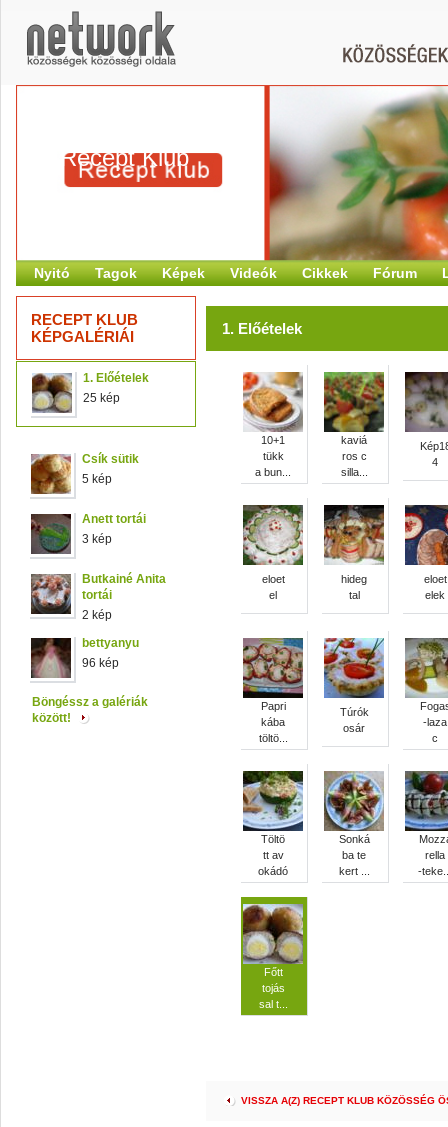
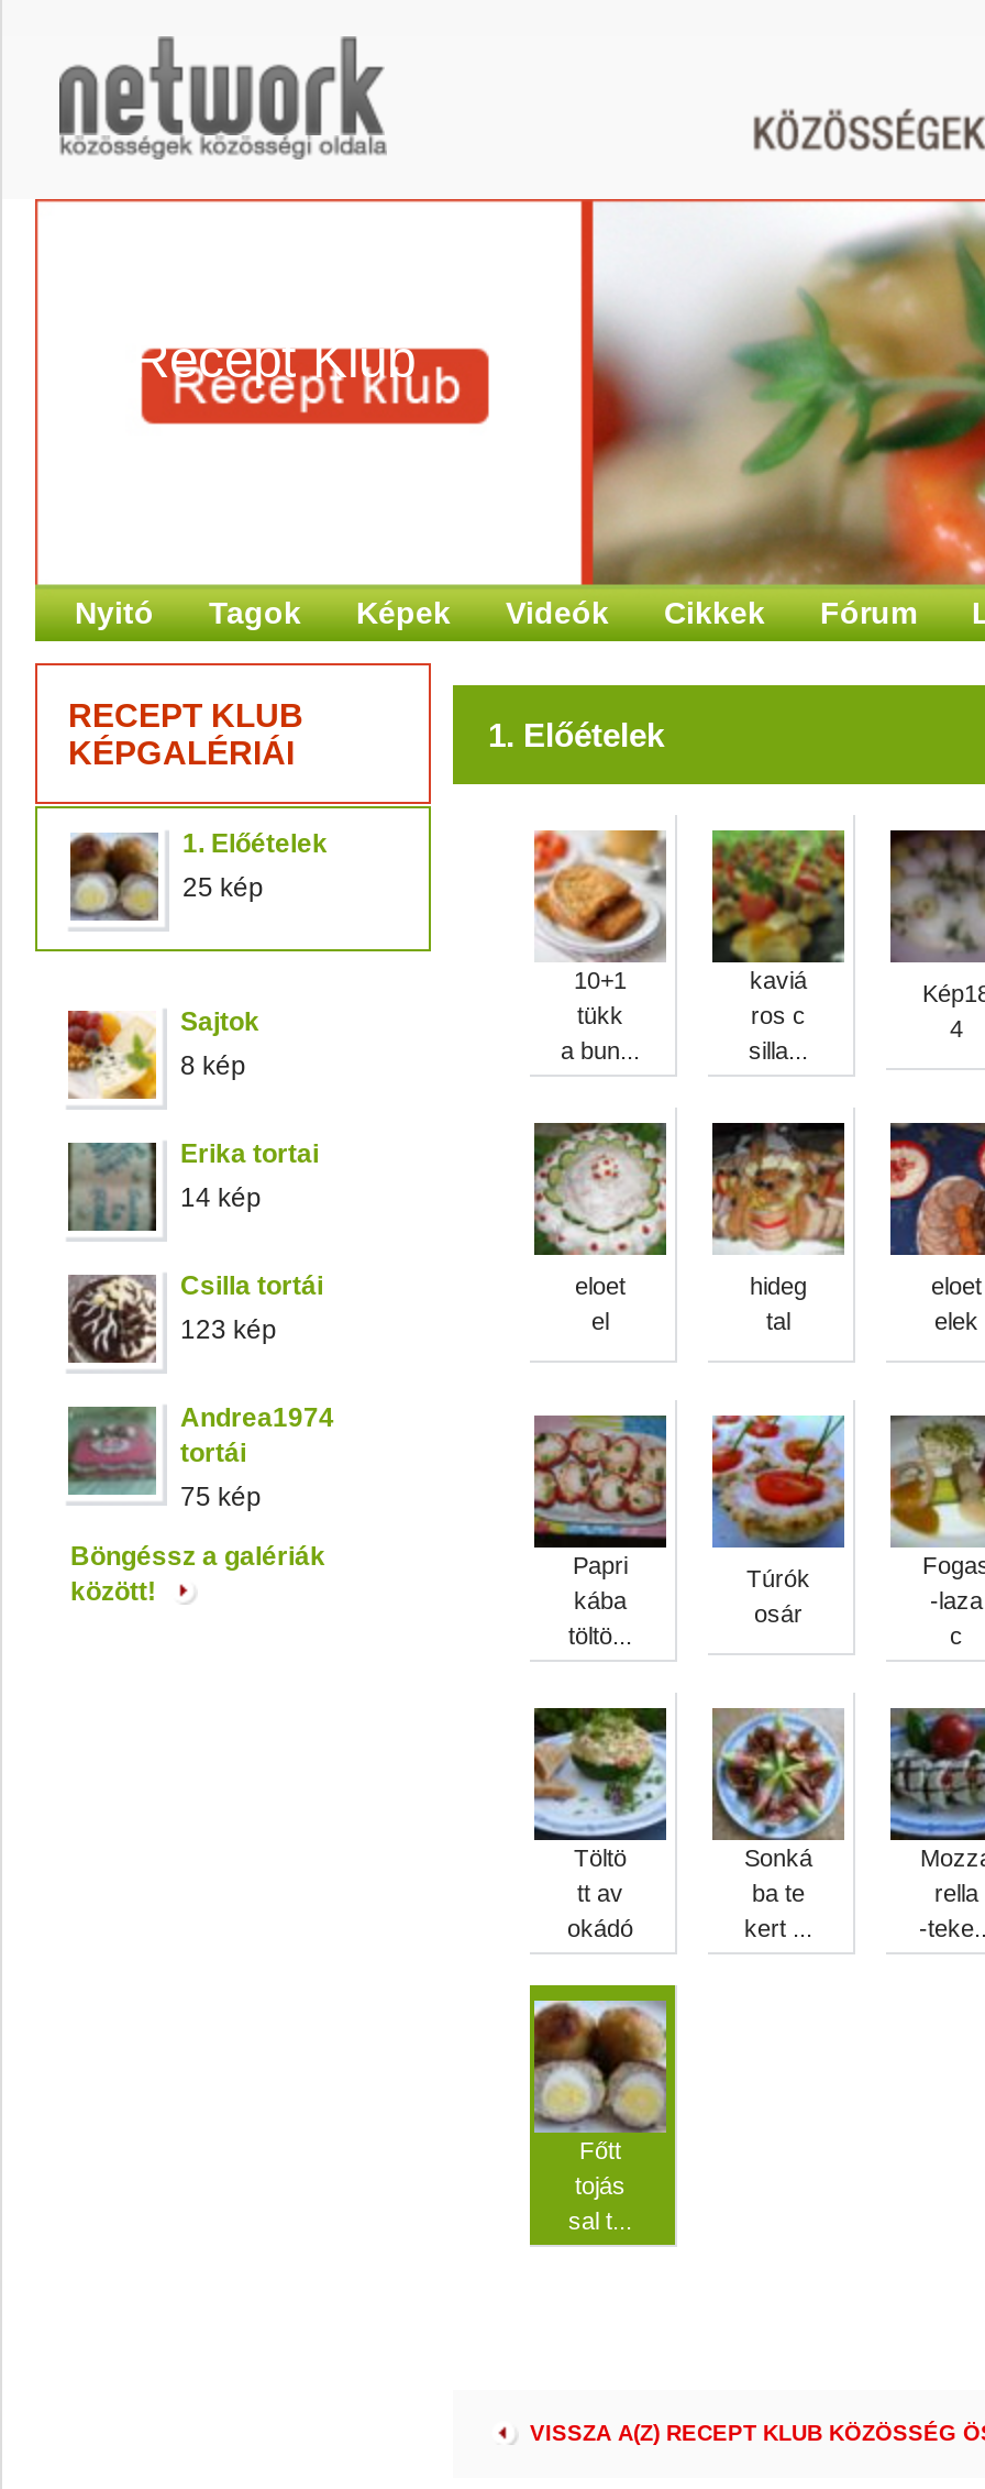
[30,452,166,586] [image] | Csík sütik | 5 kép | Anett tortái | 3 kép | Butkainé Anita -> [66,1006,334,1433] [image] | Sajtok | 8 kép | Erika tortai | 14 kép | Csilla tortái | 123 kép | Andrea1974
[32,514,68,553] [image] -> [68,1141,150,1231] [image]
[32,575,68,614] [image] -> [68,1277,150,1361] [image]
moved [82,588,112,602] -> [180,1438,246,1468]: tortái
[30,608,139,679] [image] | 2 kép | bettyanyu | 96 kép -> [68,1407,262,1512] [image] | 75 kép

